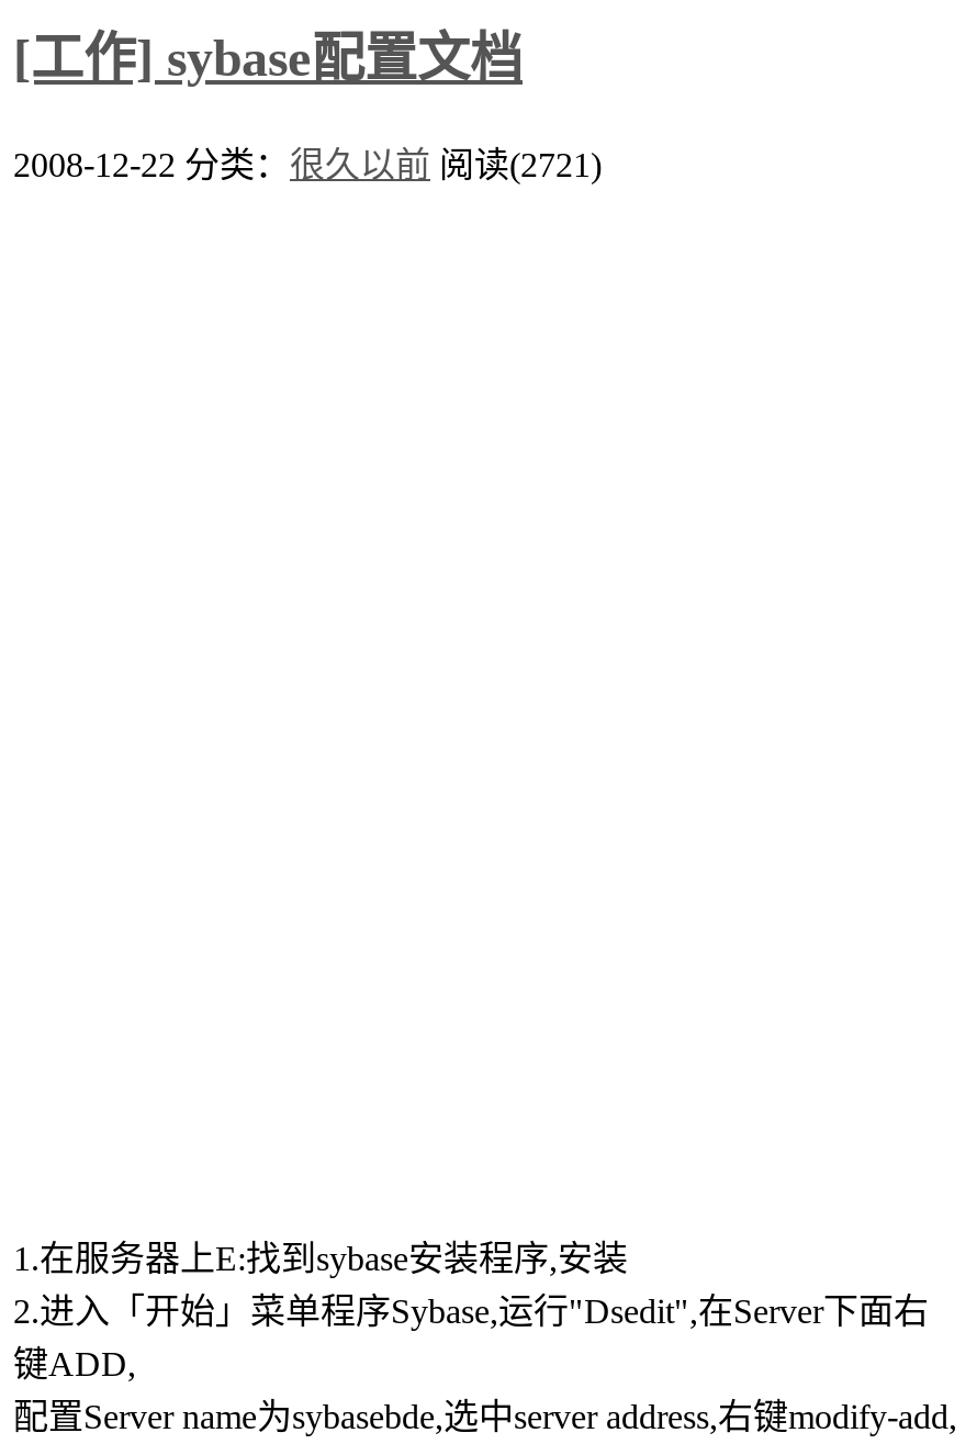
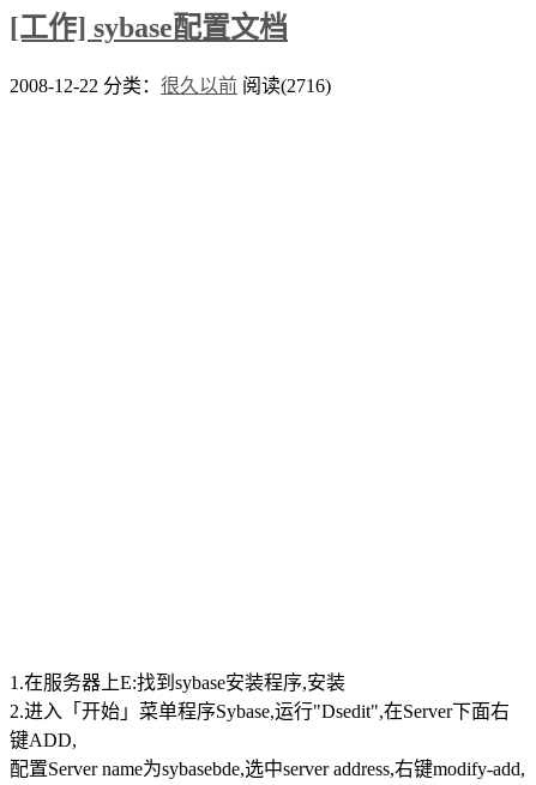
[13,146,602,183] 2008-12-22 分类：很久以前 阅读(2721) -> [10,75,331,96] 2008-12-22 分类：很久以前 阅读(2716)

